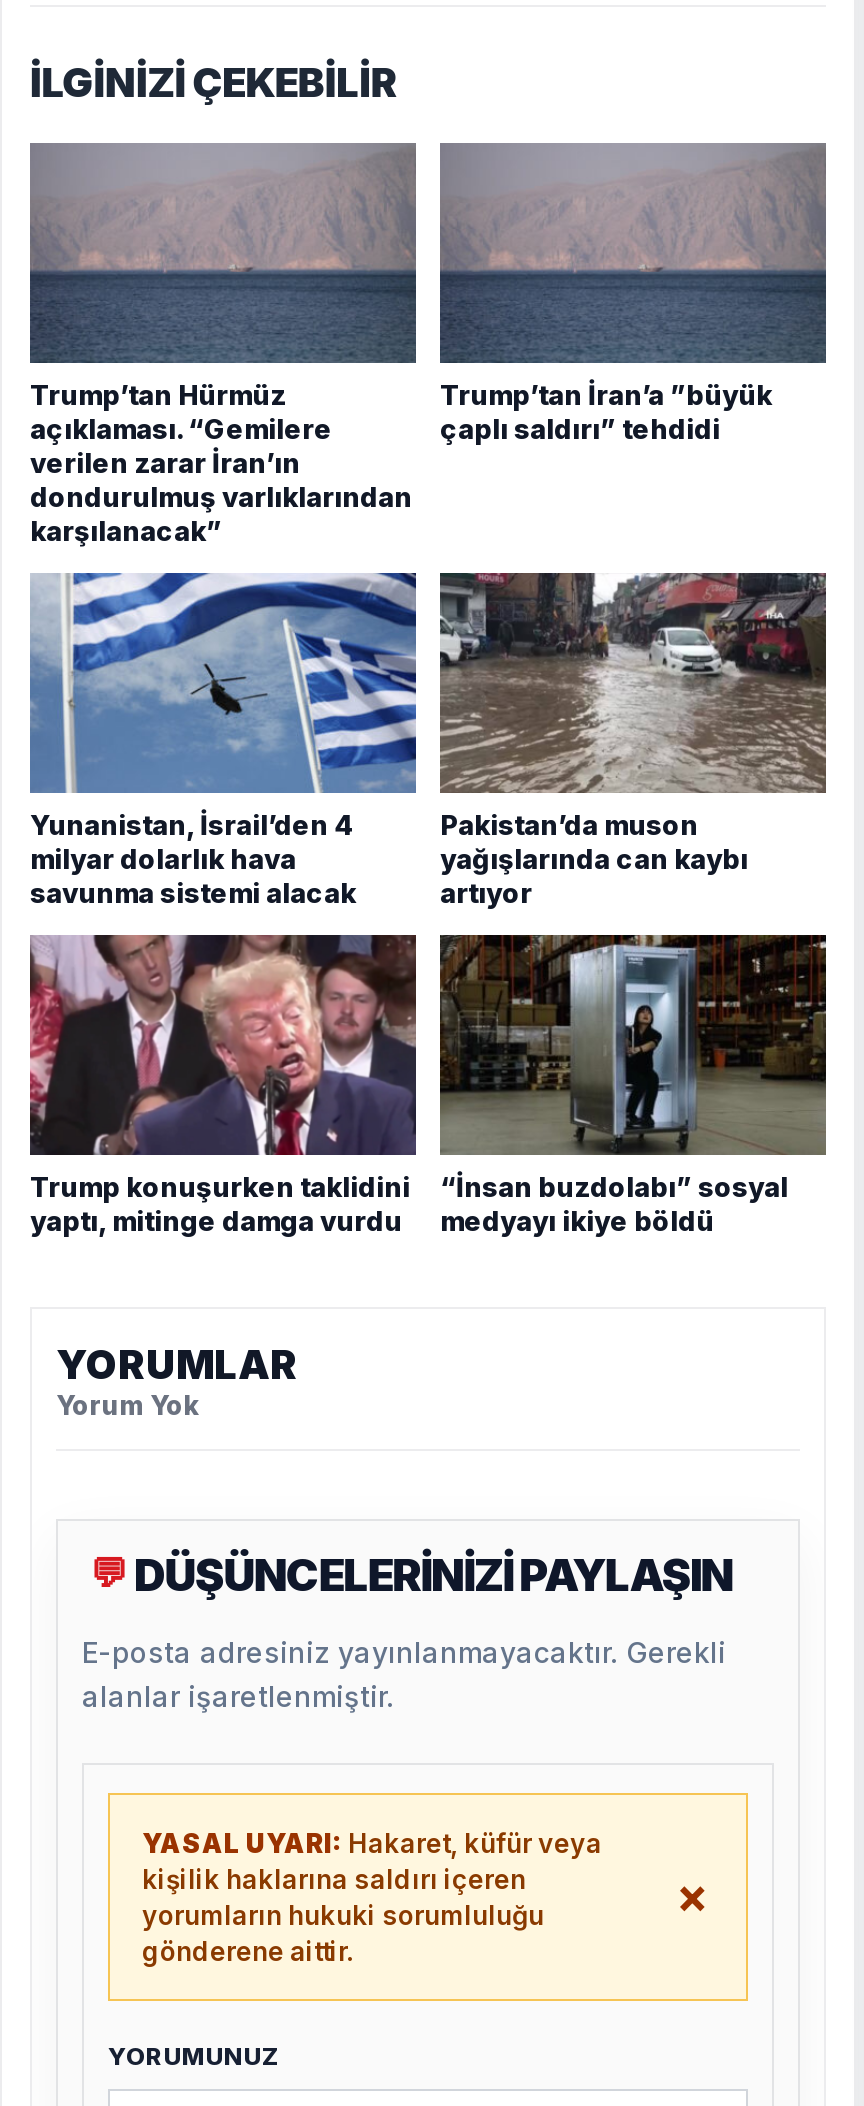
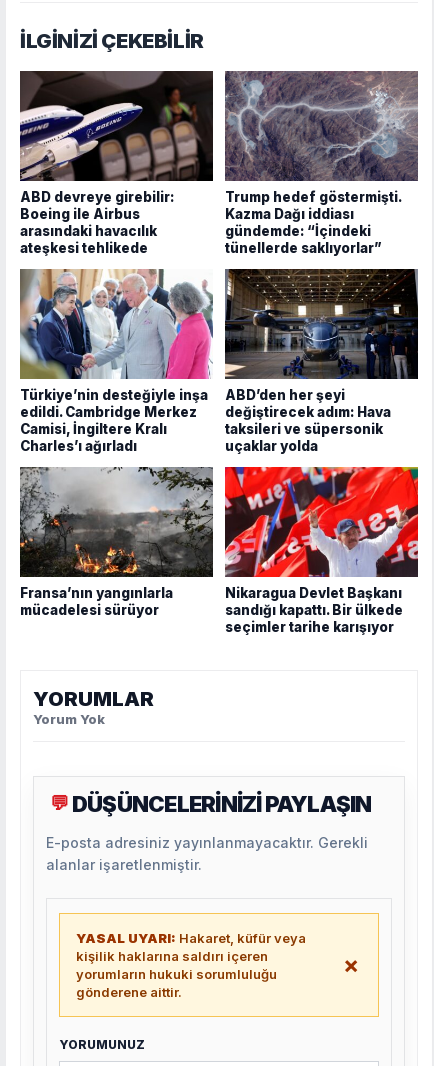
[30,143,418,547] [image] | Trump’tan Hürmüz | açıklaması. “Gemilere | verilen zarar İran’ın | dondurulmuş varlıklarından | karşılanacak” -> [19,71,213,256] [image] | ABD devreye girebilir: | Boeing ile Airbus | arasındaki havacılık | ateşkesi tehlikede
[440,143,824,445] [image] | Trump’tan İran’a ”büyük | çaplı saldırı” tehdidi -> [225,71,416,256] [image] | Trump hedef göstermişti. | Kazma Dağı iddiası | gündemde: “İçindeki | tünellerde saklıyorlar”
[30,539,418,727] [image] -> [20,281,213,380] [image]
[440,539,828,909] [image] | Pakistan’da muson | yağışlarında can kaybı | artıyor -> [224,268,419,454] [image] | ABD’den her şeyi | değiştirecek adım: Hava | taksileri ve süpersonik | uçaklar yolda
[30,809,356,909] Yunanistan, İsrail’den 4 | milyar dolarlık hava | savunma sistemi alacak -> [20,387,208,454] Türkiye’nin desteğiyle inşa | edildi. Cambridge Merkez | Camisi, İngiltere Kralı | Charles’ı ağırladı
[28,933,416,1237] [image] | Trump konuşurken taklidini | yaptı, mitinge damga vurdu -> [19,467,213,618] [image] | Fransa’nın yangınlarla | mücadelesi sürüyor
[438,933,828,1237] [image] | “İnsan buzdolabı” sosyal | medyayı ikiye böldü -> [224,466,419,635] [image] | Nikaragua Devlet Başkanı | sandığı kapattı. Bir ülkede | seçimler tarihe karışıyor

